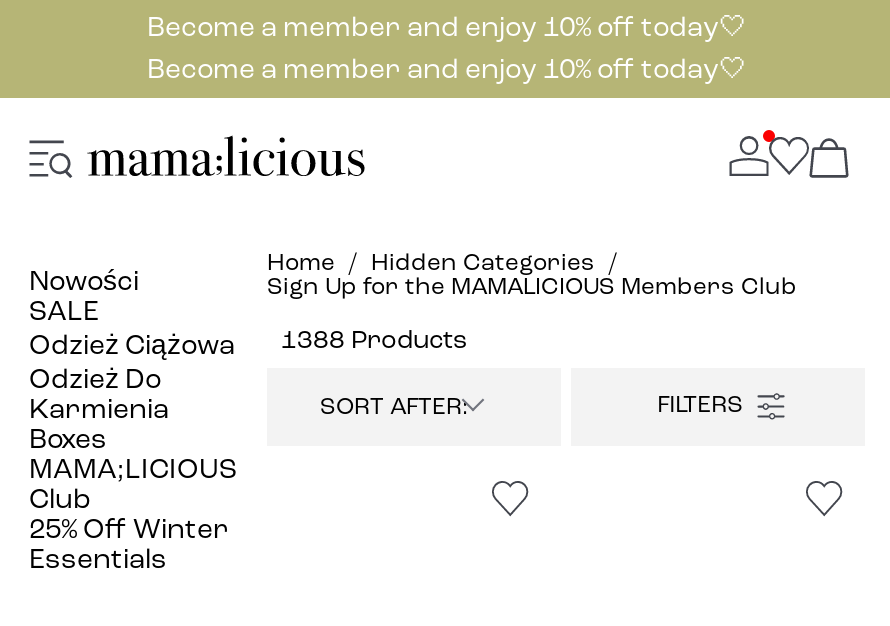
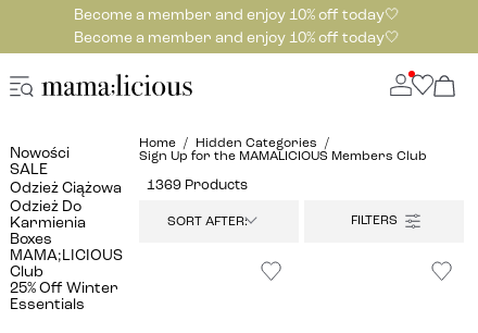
[29,327,467,361] Odzież Ciążowa 1388 Products -> [10,178,248,196] Odzież Ciążowa 1369 Products

